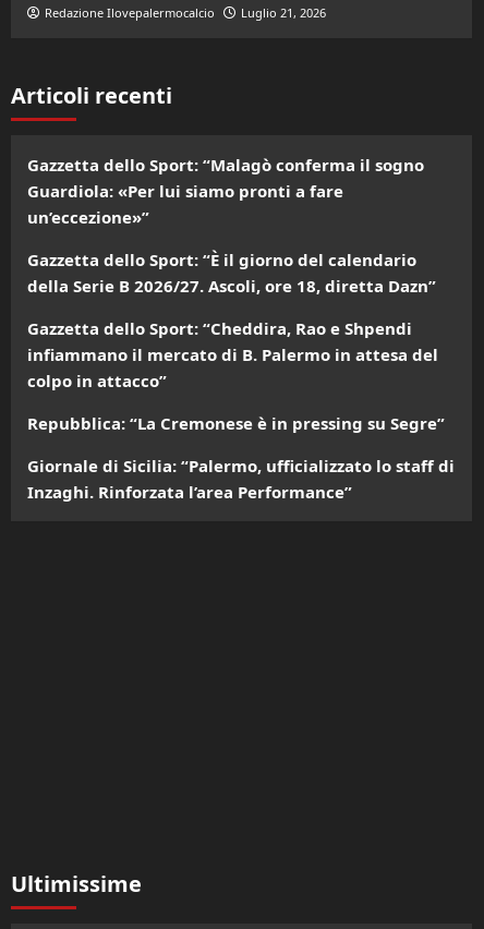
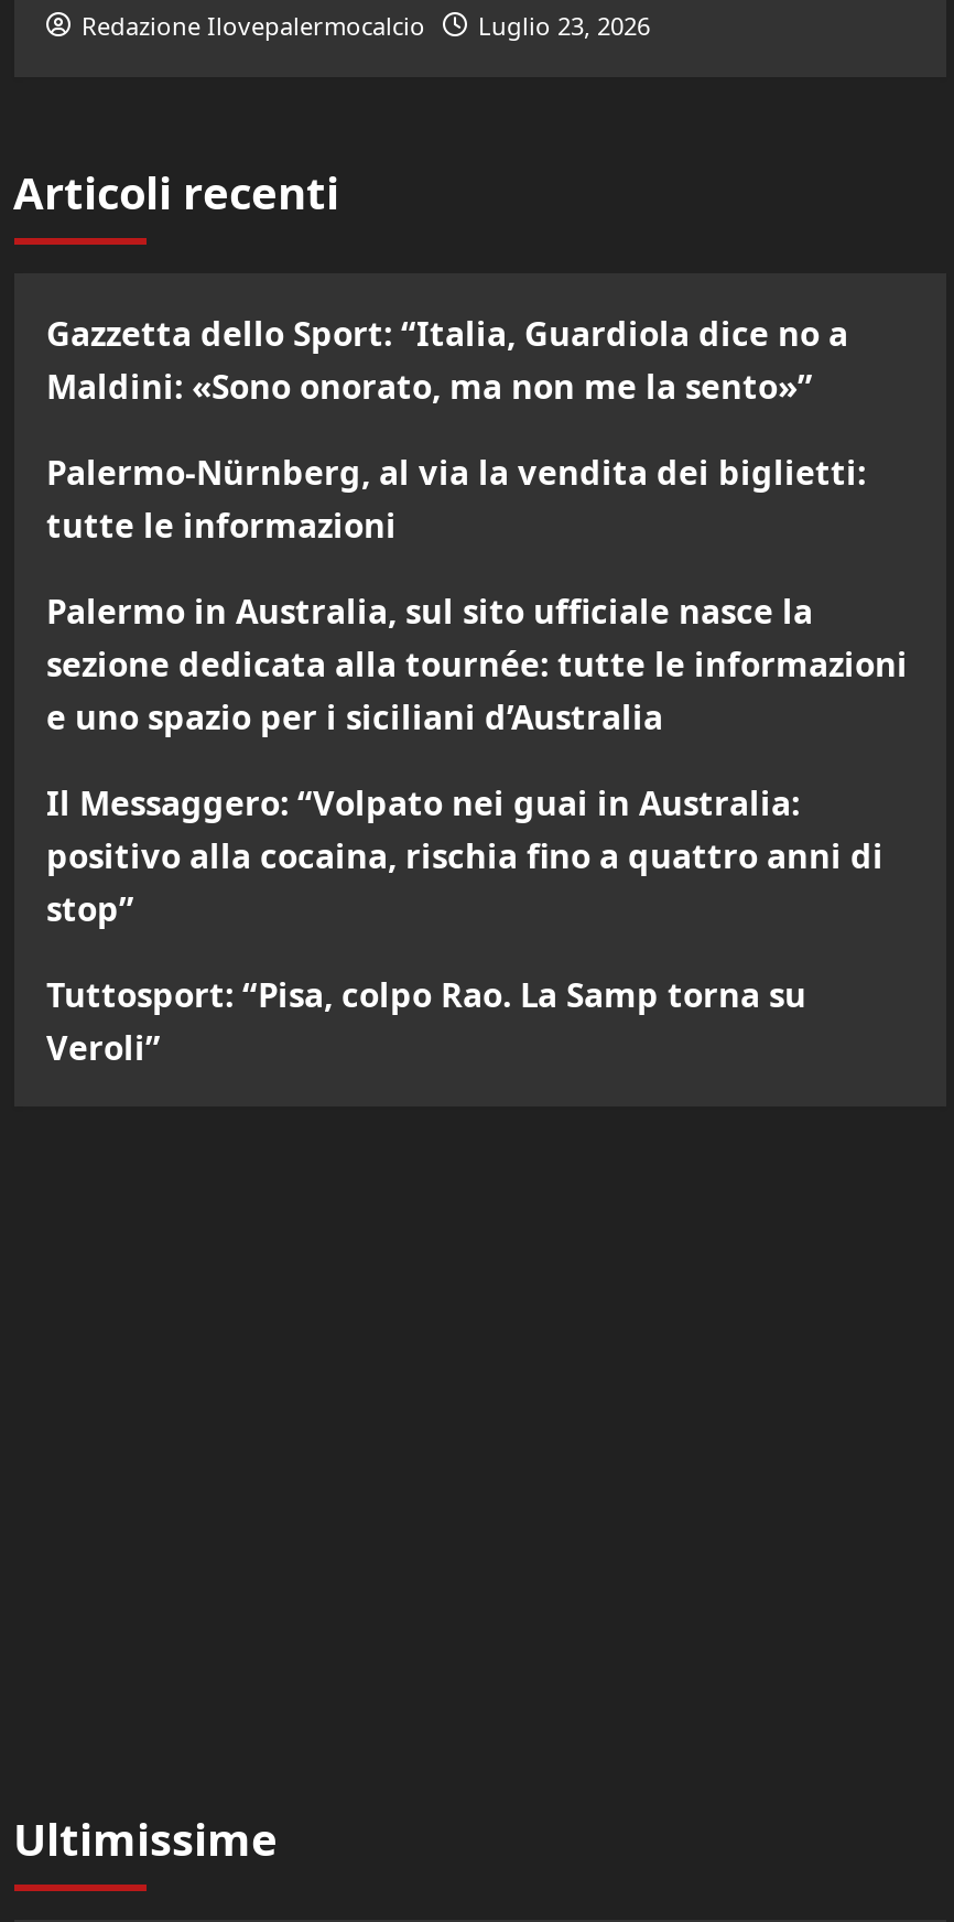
[44,4,325,20] Redazione Ilovepalermocalcio Luglio 21, 2026 -> [82,8,650,41] Redazione Ilovepalermocalcio Luglio 23, 2026
[27,153,423,227] Gazzetta dello Sport: “Malagò conferma il sogno | Guardiola: «Per lui siamo pronti a fare | un’eccezione»” -> [46,310,848,407] Gazzetta dello Sport: “Italia, Guardiola dice no a | Maldini: «Sono onorato, ma non me la sento»”
[27,248,435,296] Gazzetta dello Sport: “È il giorno del calendario | della Serie B 2026/27. Ascoli, ore 18, diretta Dazn” -> [46,449,866,546] Palermo-Nürnberg, al via la vendita dei biglietti: | tutte le informazioni
[27,317,438,391] Gazzetta dello Sport: “Cheddira, Rao e Shpendi | infiammano il mercato di B. Palermo in attesa del | colpo in attacco” -> [46,588,908,738] Palermo in Australia, sul sito ufficiale nasce la | sezione dedicata alla tournée: tutte le informazioni | e uno spazio per i siciliani d’Australia
[27,412,444,434] Repubblica: “La Cremonese è in pressing su Segre” -> [46,779,883,929] Il Messaggero: “Volpato nei guai in Australia: | positivo alla cocaina, rischia fino a quattro anni di | stop”
[27,454,454,502] Giornale di Sicilia: “Palermo, ufficializzato lo staff di | Inzaghi. Rinforzata l’area Performance” -> [46,971,806,1068] Tuttosport: “Pisa, colpo Rao. La Samp torna su | Veroli”

